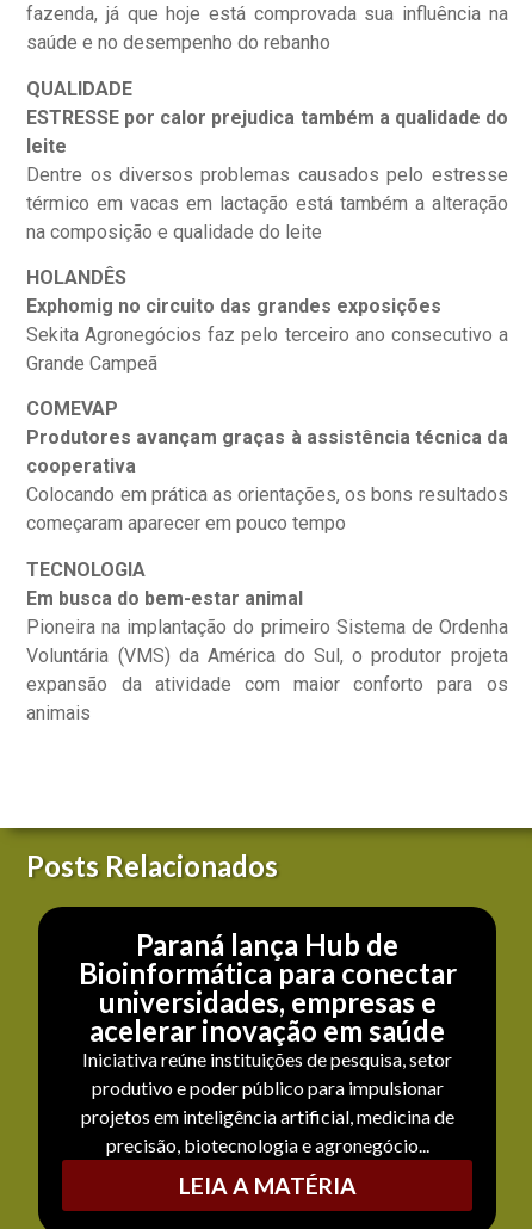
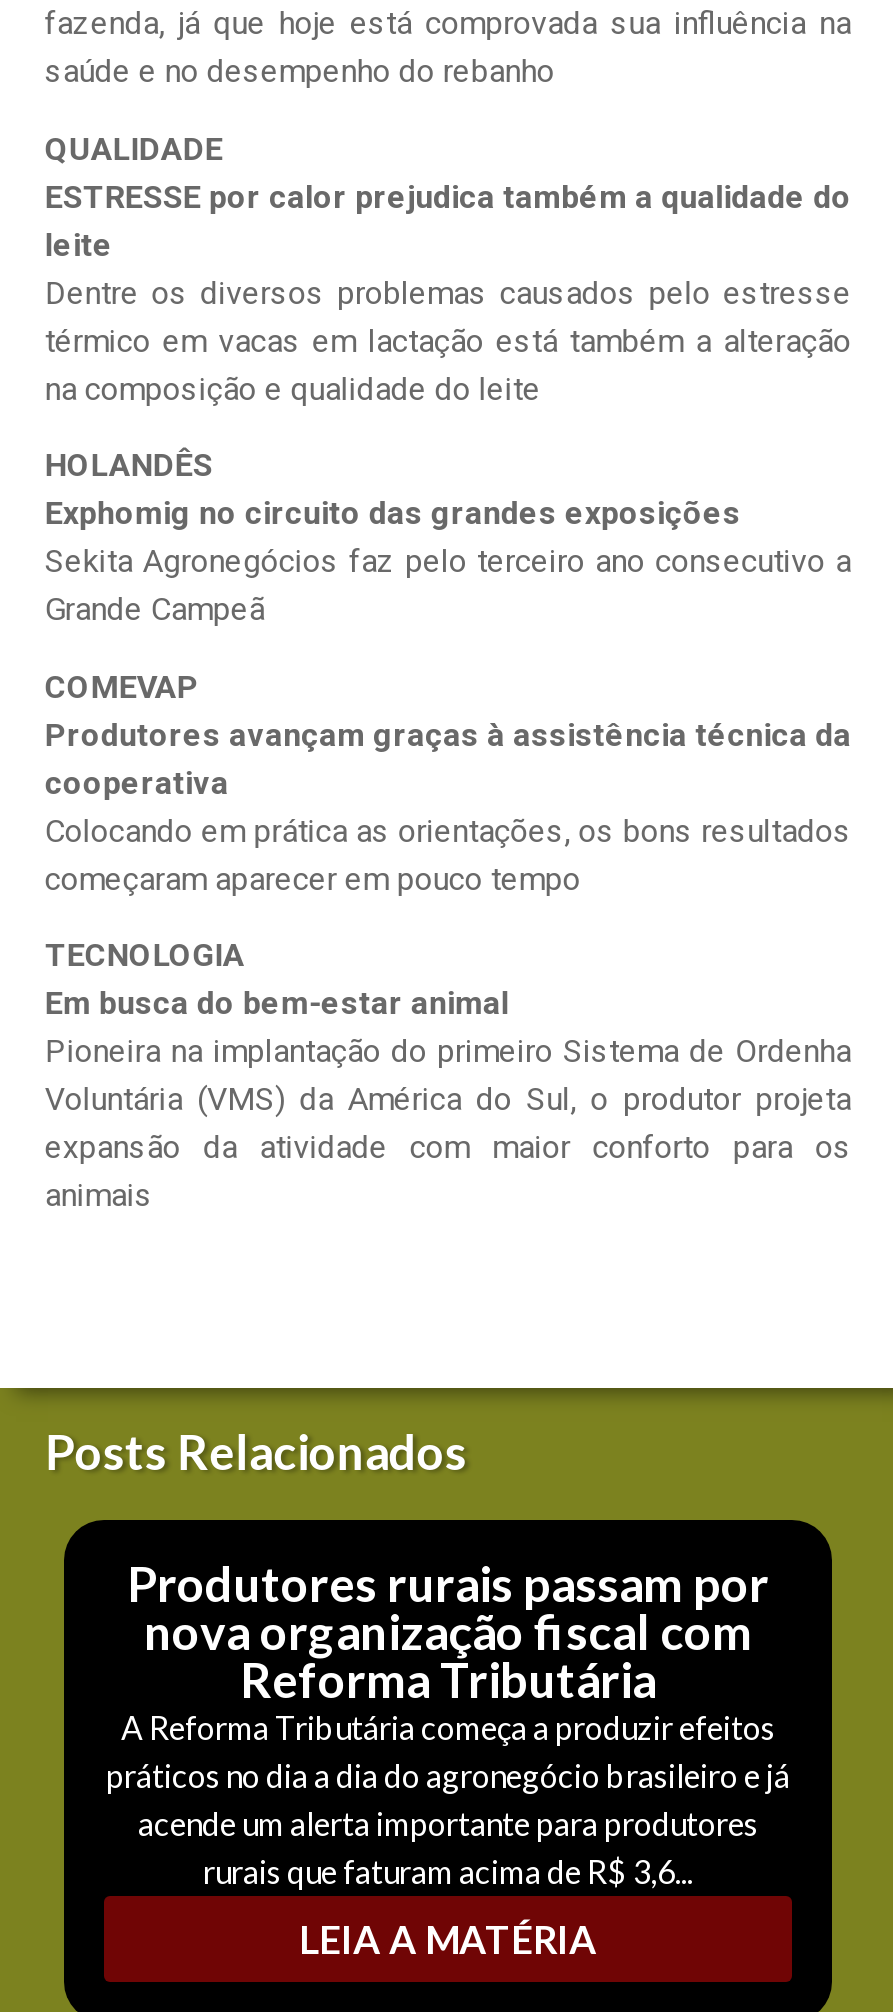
[78,927,456,1156] Paraná lança Hub de | Bioinformática para conectar | universidades, empresas e | acelerar inovação em saúde | Iniciativa reúne instituições de pesquisa, setor | produtivo e poder público para impulsionar | projetos em inteligência artificial, medicina de | precisão, biotecnologia e agronegócio... -> [106,1554,790,1890] Produtores rurais passam por | nova organização fiscal com | Reforma Tributária | A Reforma Tributária começa a produzir efeitos | práticos no dia a dia do agronegócio brasileiro e já | acende um alerta importante para produtores | rurais que faturam acima de R$ 3,6...

